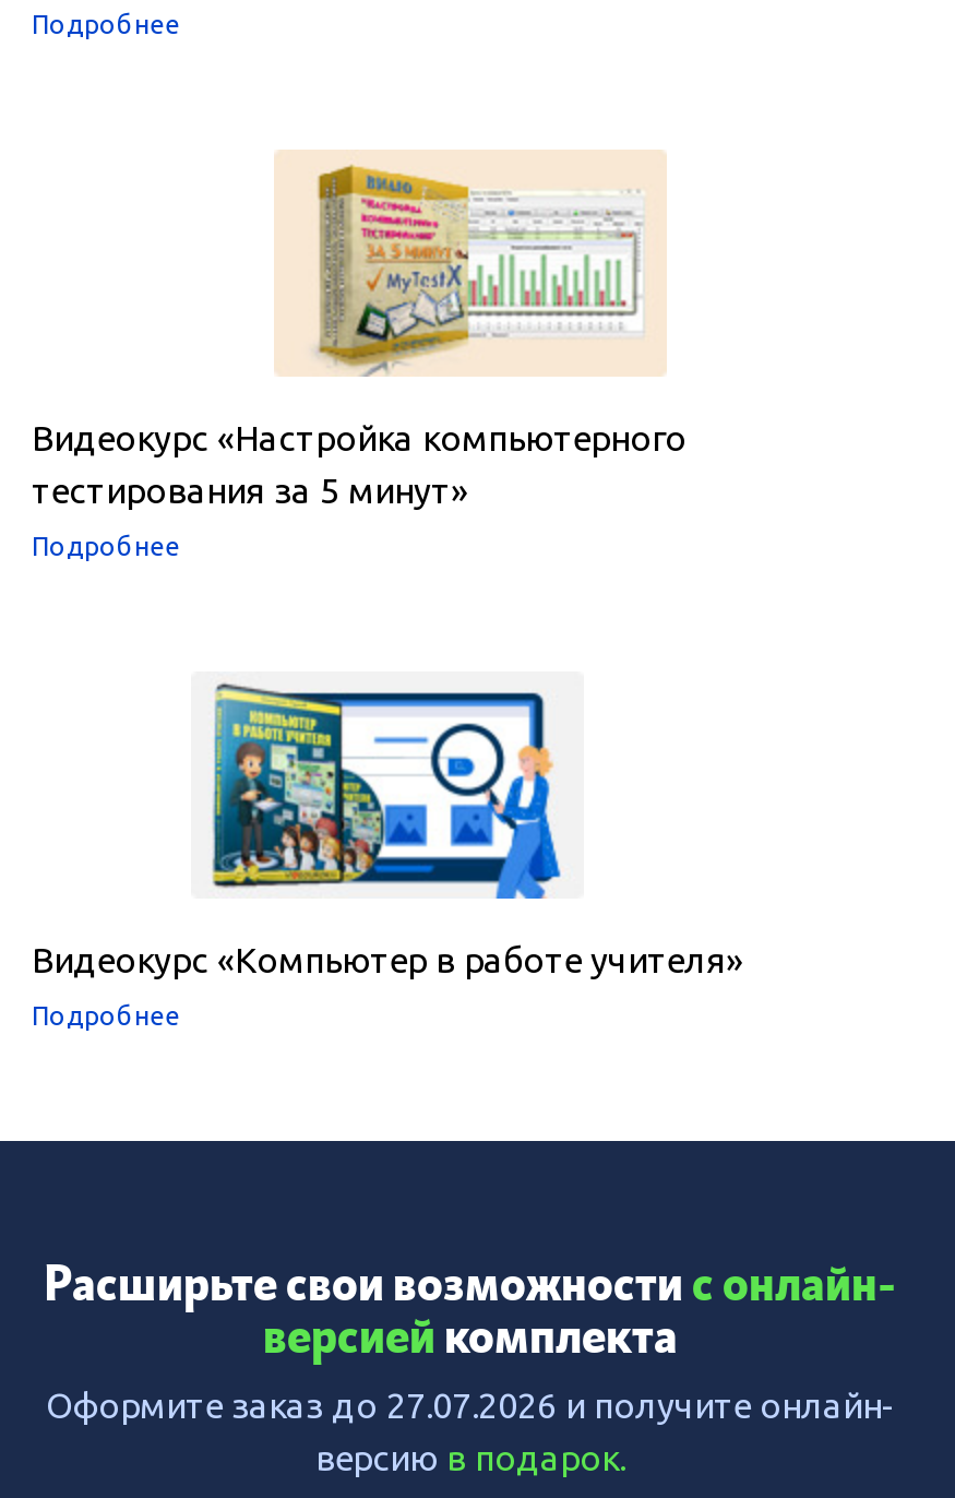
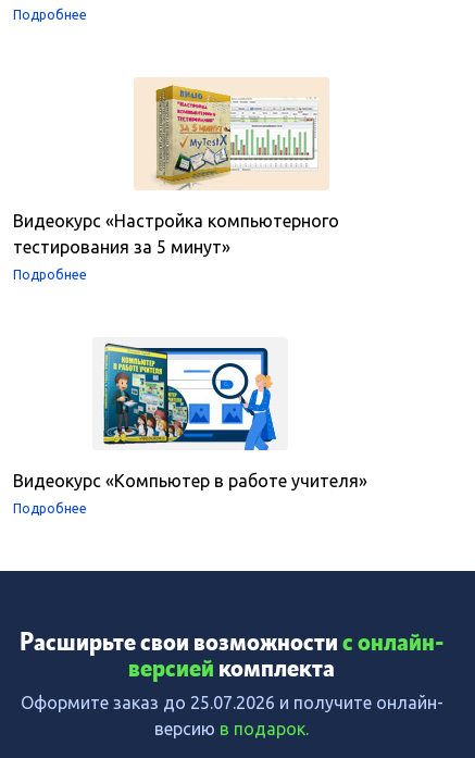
[46,1386,895,1426] Оформите заказ до 27.07.2026 и получите онлайн- -> [20,693,443,713] Оформите заказ до 25.07.2026 и получите онлайн-

